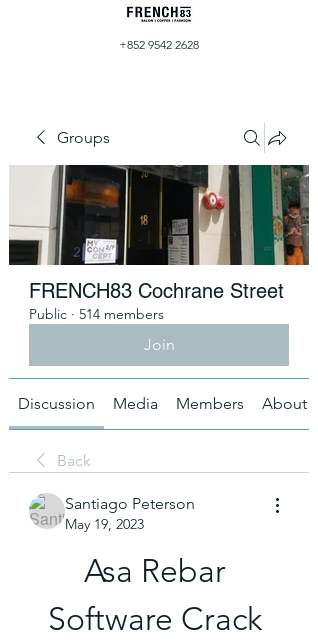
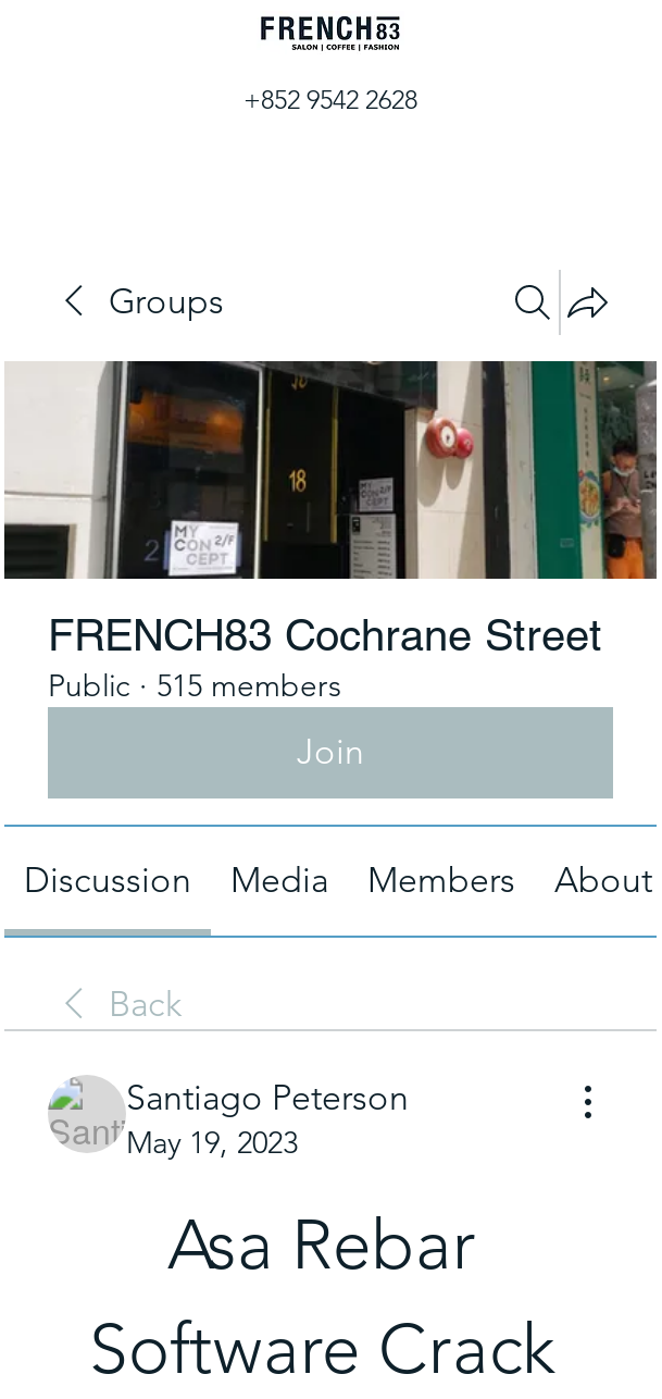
[29,305,164,323] Public · 514 members -> [48,665,341,704] Public · 515 members

